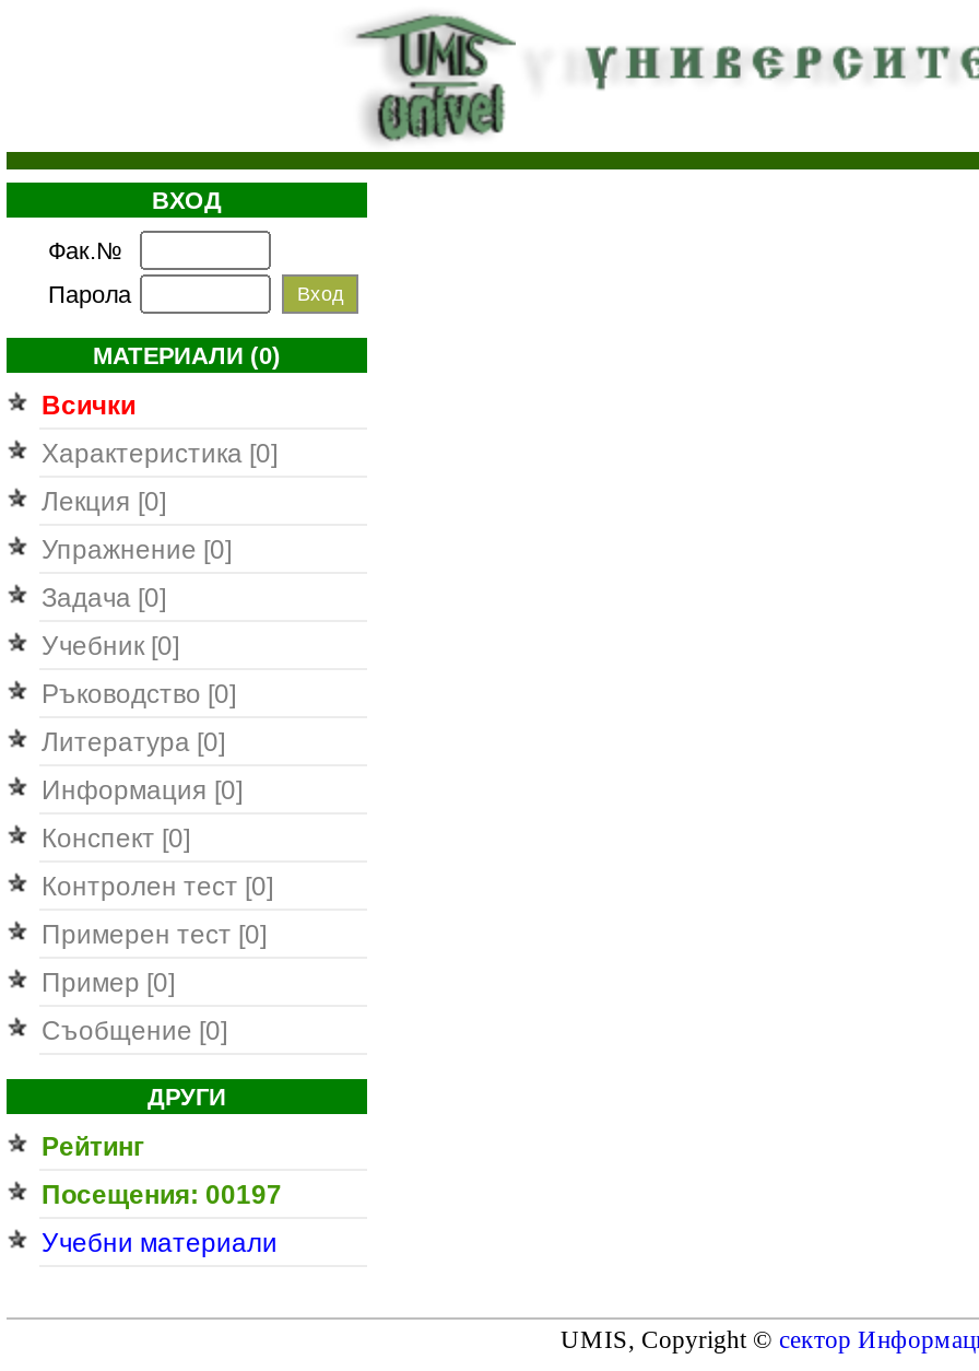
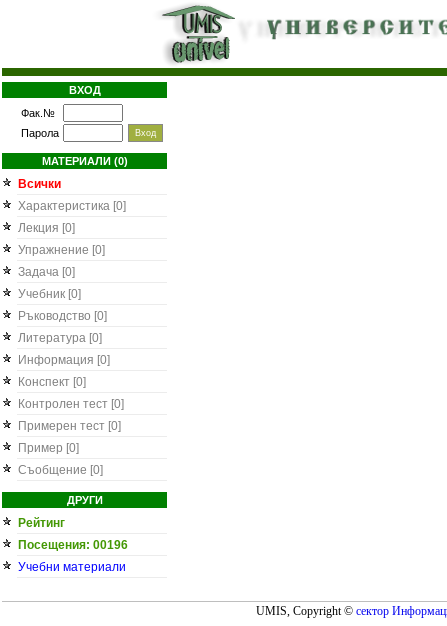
[42,1180,282,1210] Посещения: 00197 -> [18,538,128,552] Посещения: 00196

